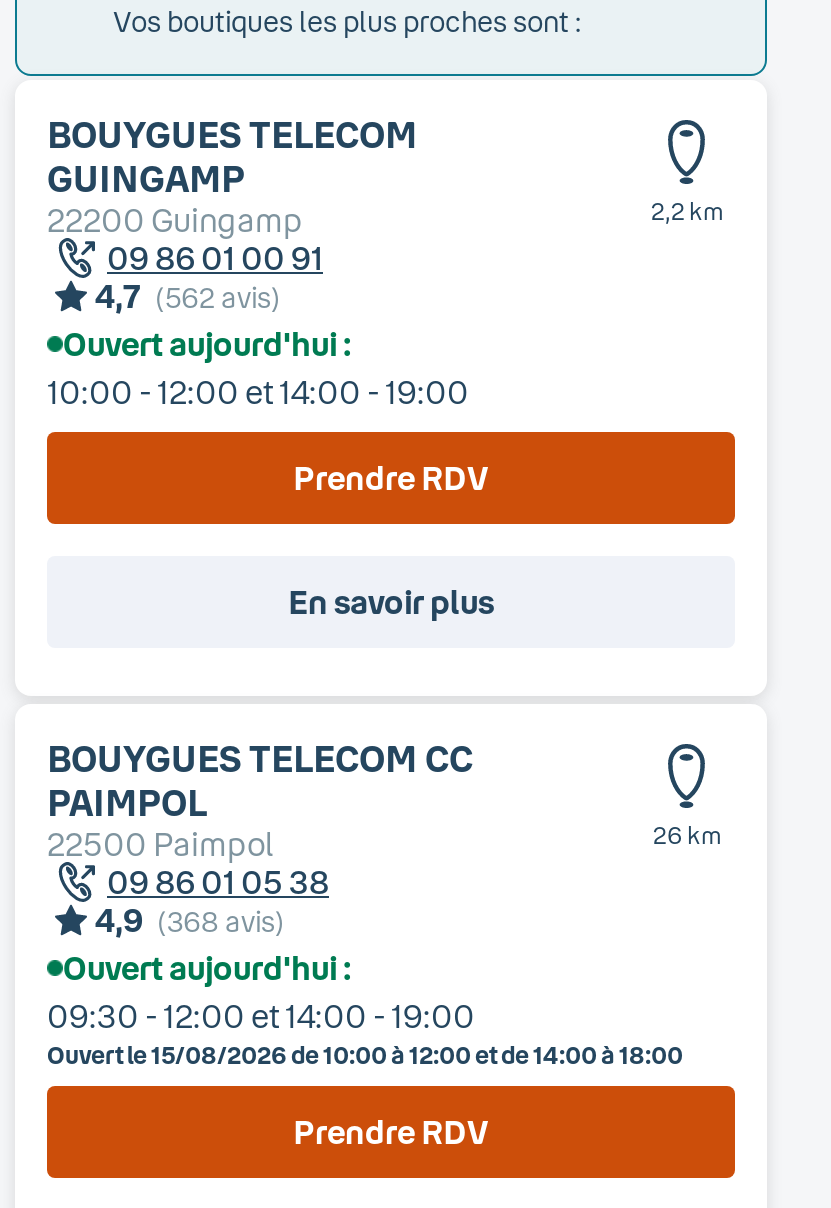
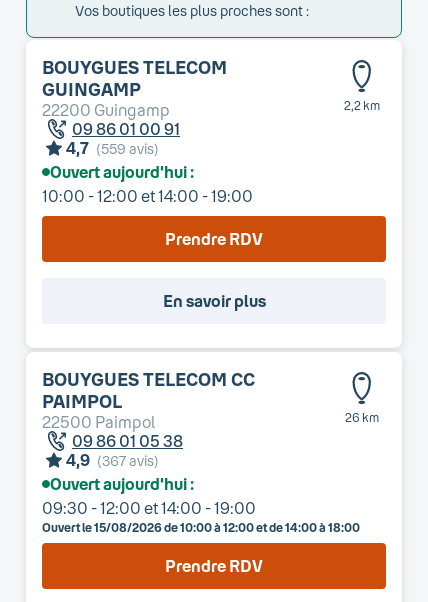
[95,276,281,314] 4,7 (562 avis) -> [66,138,159,157] 4,7 (559 avis)
[95,900,285,938] 4,9 (368 avis) -> [66,450,159,469] 4,9 (367 avis)

